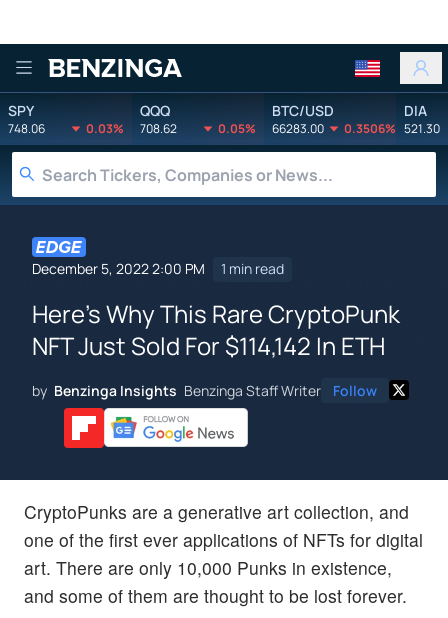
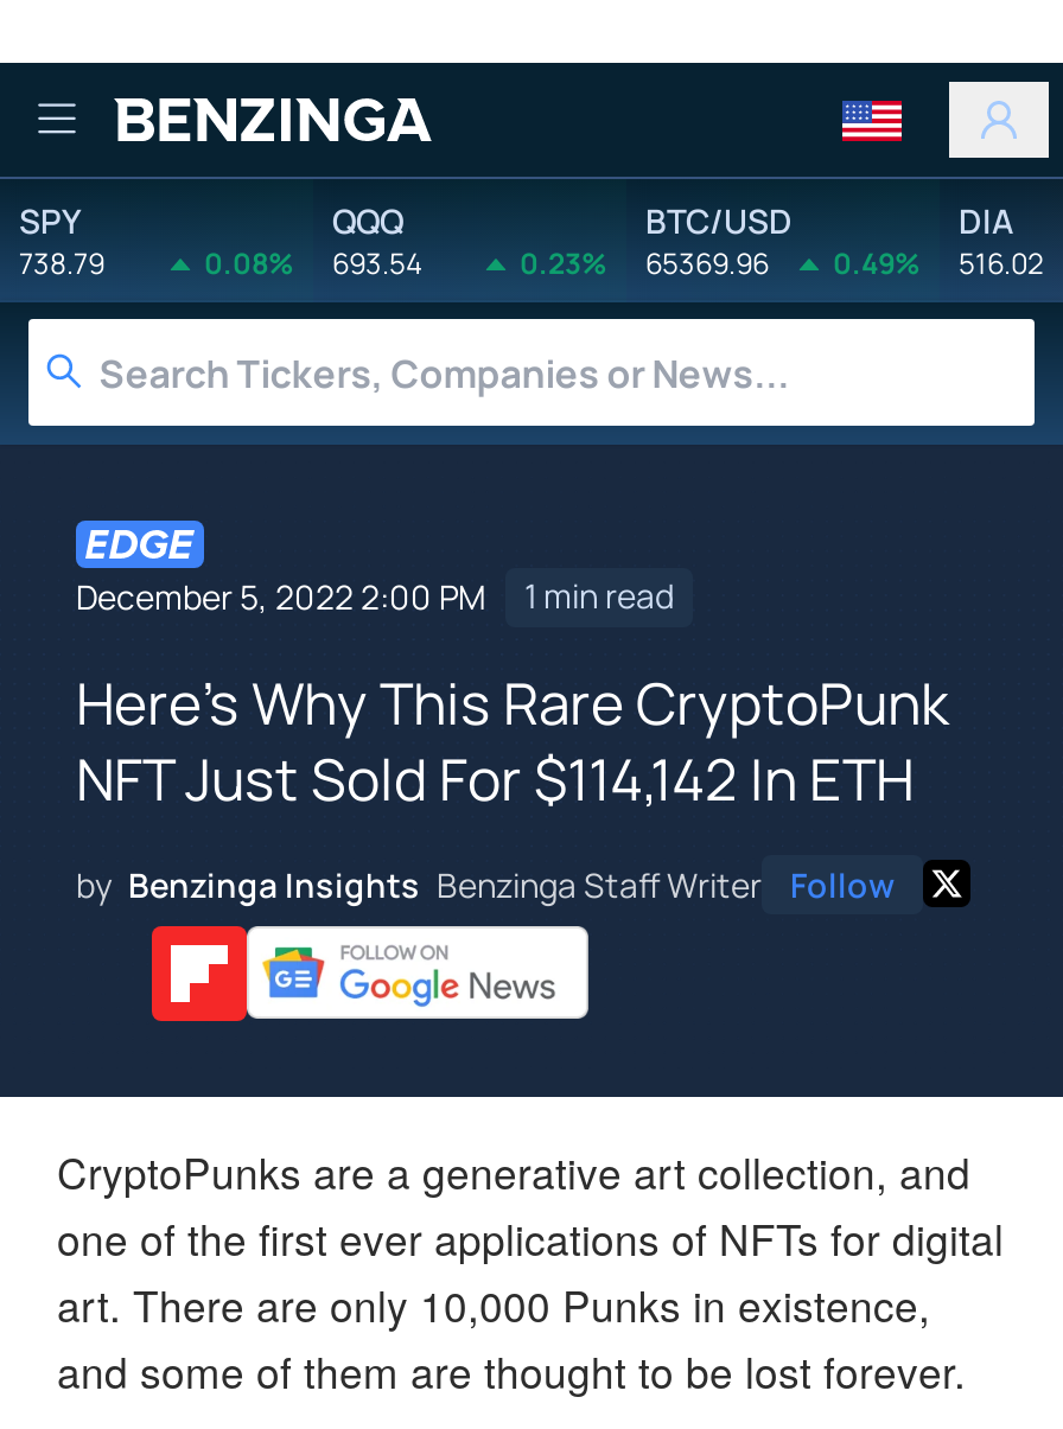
[8,119,45,136] 748.06 -> [19,242,104,282] 738.79
[86,119,124,136] 0.03% -> [204,242,294,282] 0.08%
[140,119,177,136] 708.62 -> [332,242,422,282] 693.54
[218,119,256,136] 0.05% -> [520,242,607,282] 0.23%
[272,119,324,136] 66283.00 -> [645,242,769,282] 65369.96
[344,119,396,136] 0.3506% -> [833,242,921,282] 0.49%
[404,119,440,136] 521.30 -> [959,242,1044,282] 516.02

